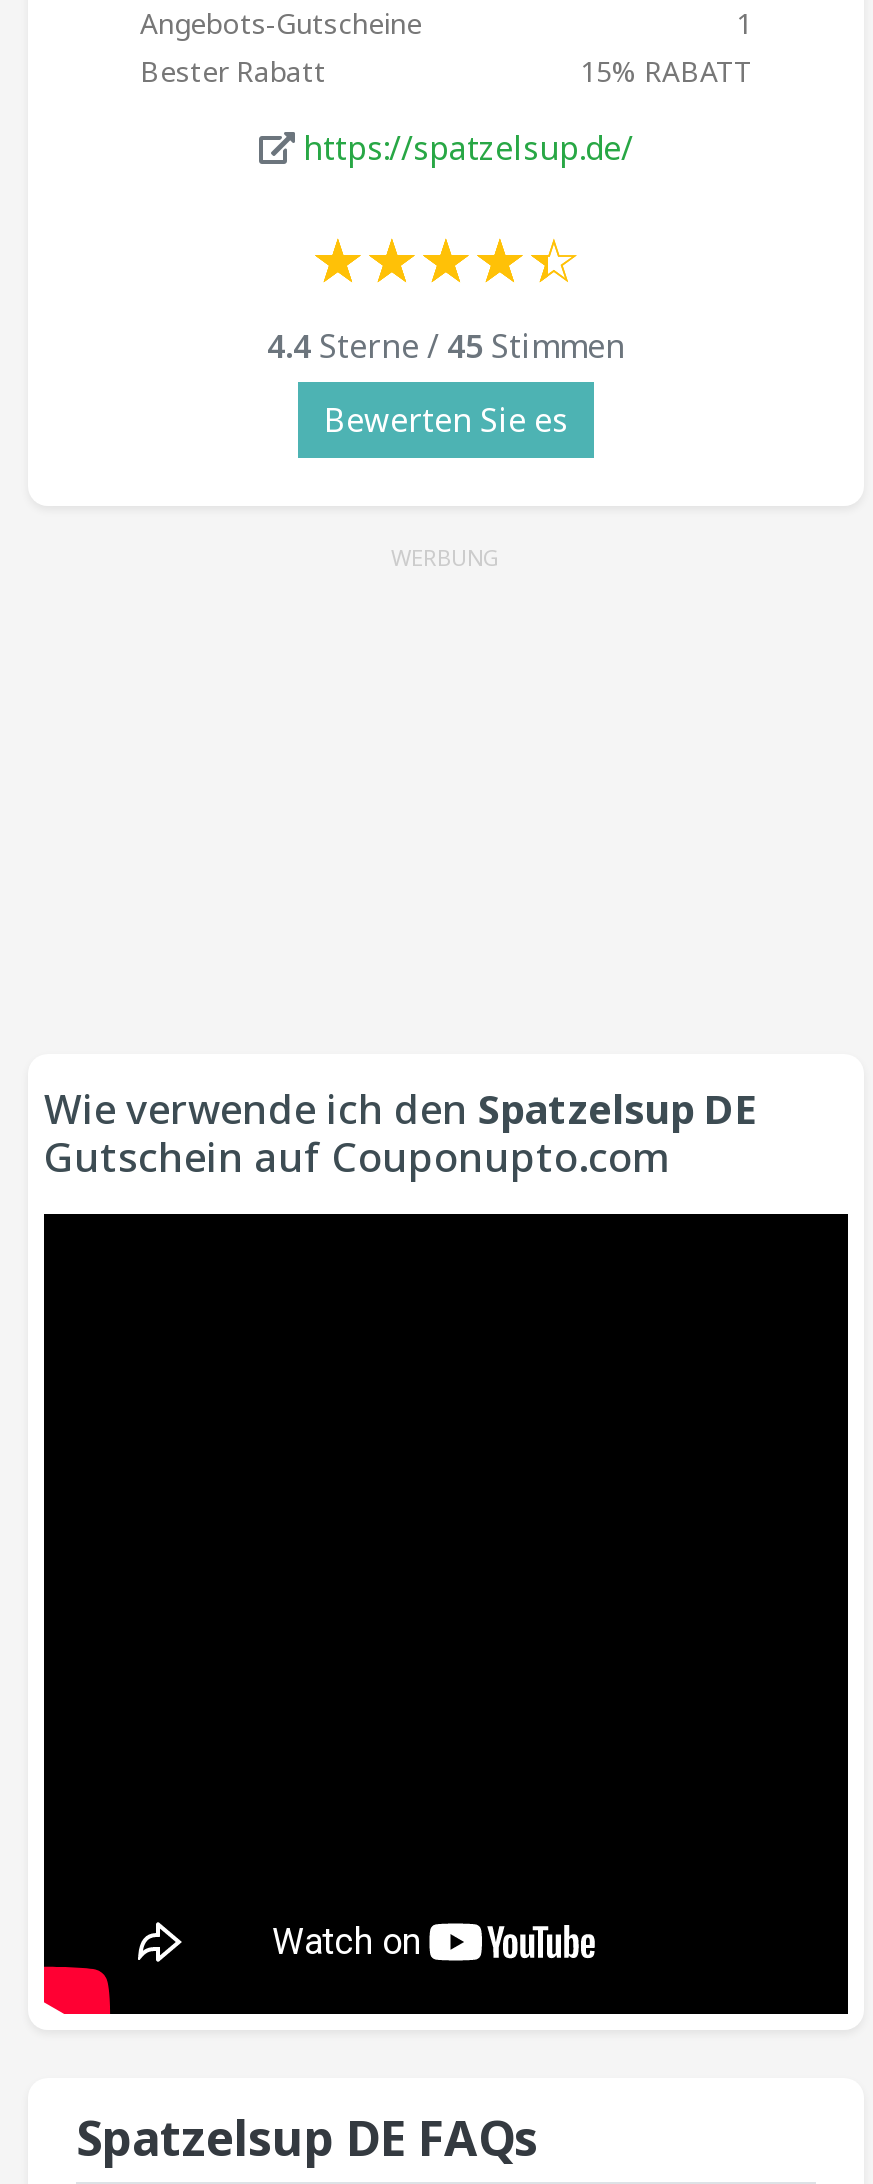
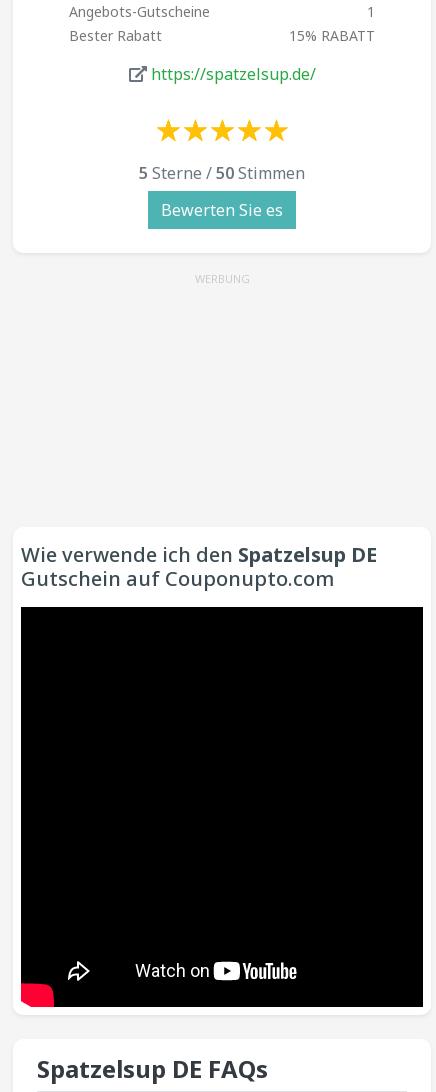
[267,325,625,369] 4.4 Sterne / 45 Stimmen -> [139,162,305,184] 5 Sterne / 50 Stimmen

